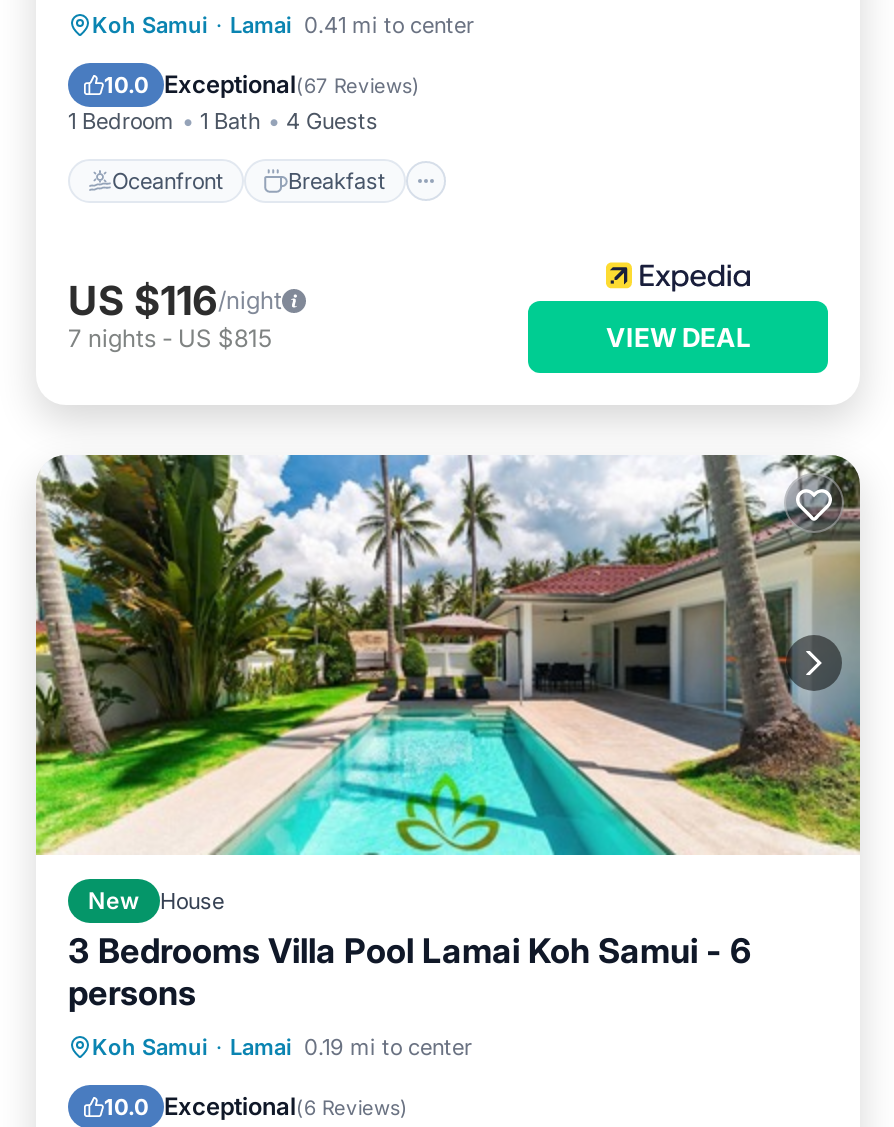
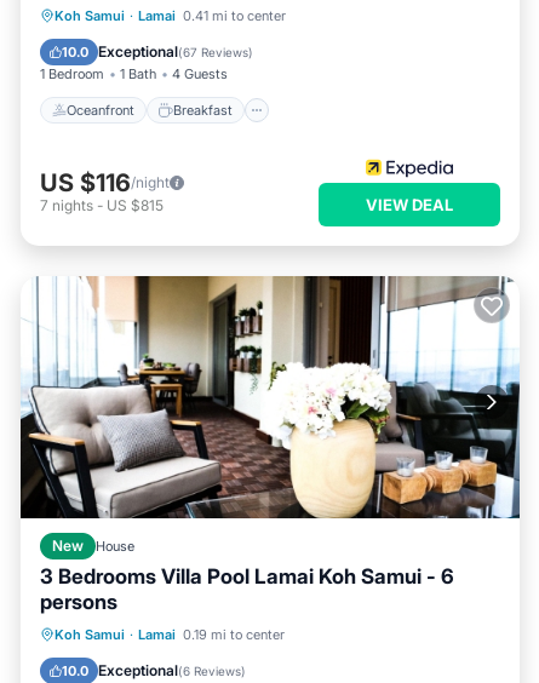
[34,453,862,857] [image] -> [19,275,521,520] [image]

